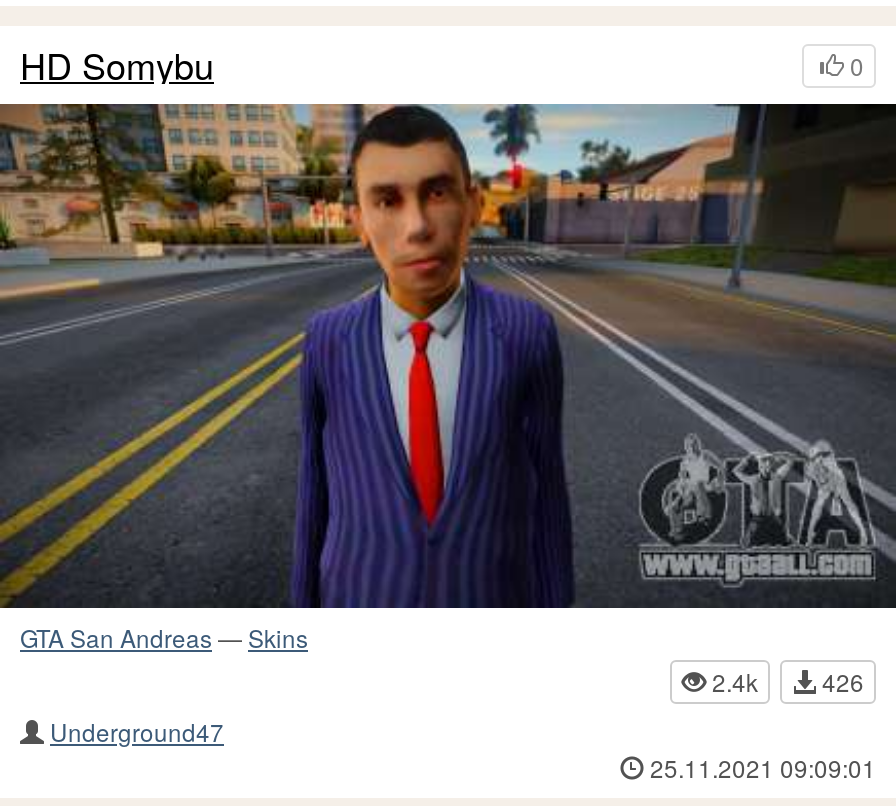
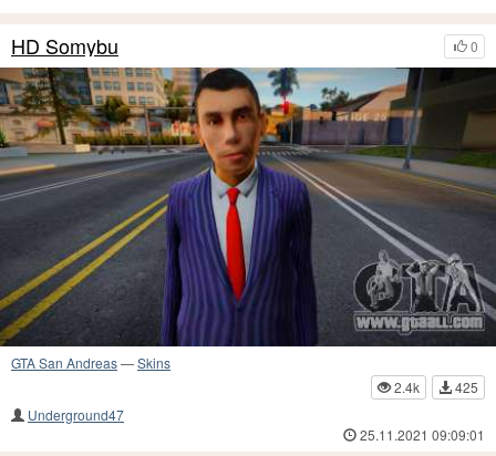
[712,663,864,697] 2.4k 426 -> [394,377,478,396] 2.4k 425

